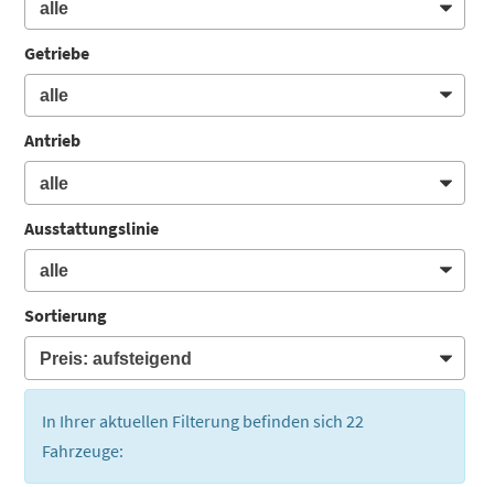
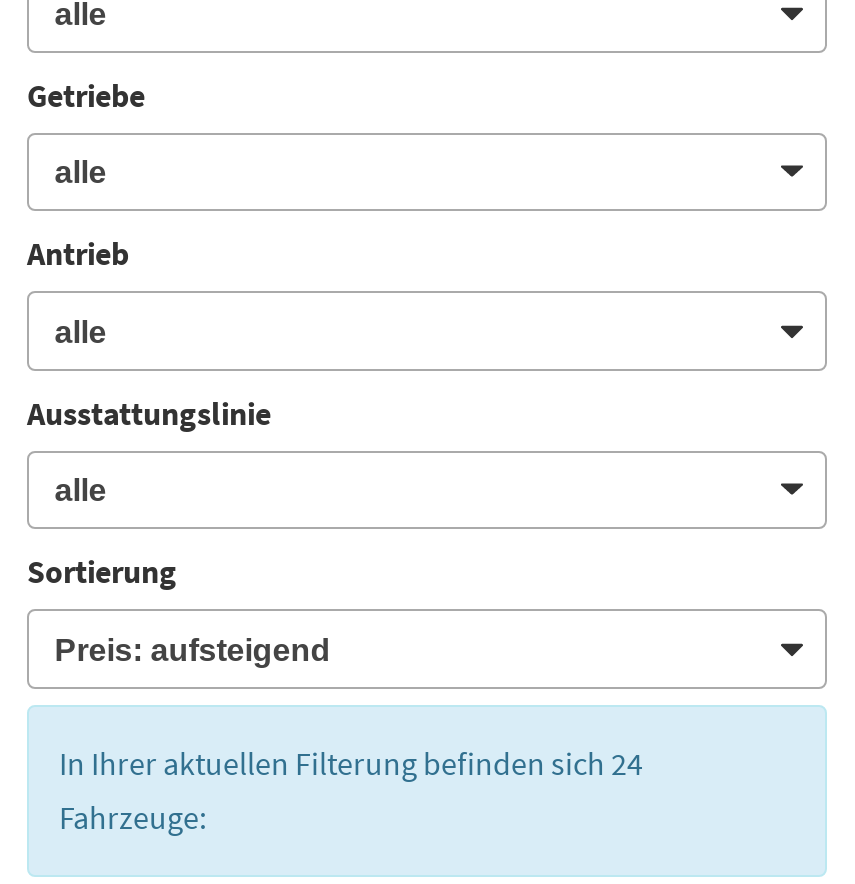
[42,410,364,432] In Ihrer aktuellen Filterung befinden sich 22 -> [59,743,643,783] In Ihrer aktuellen Filterung befinden sich 24

